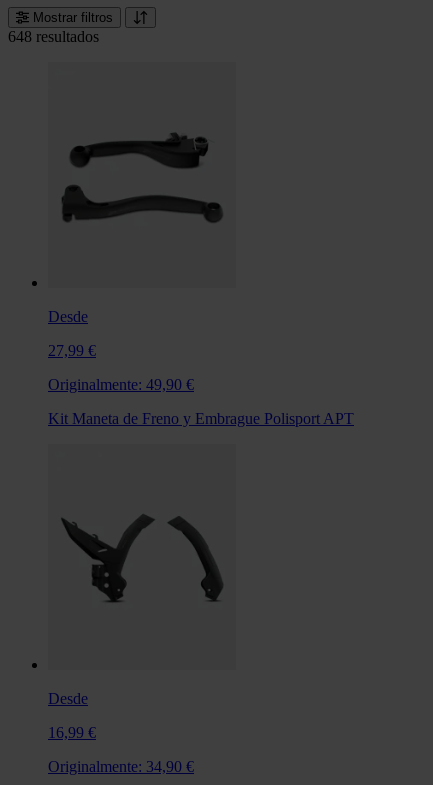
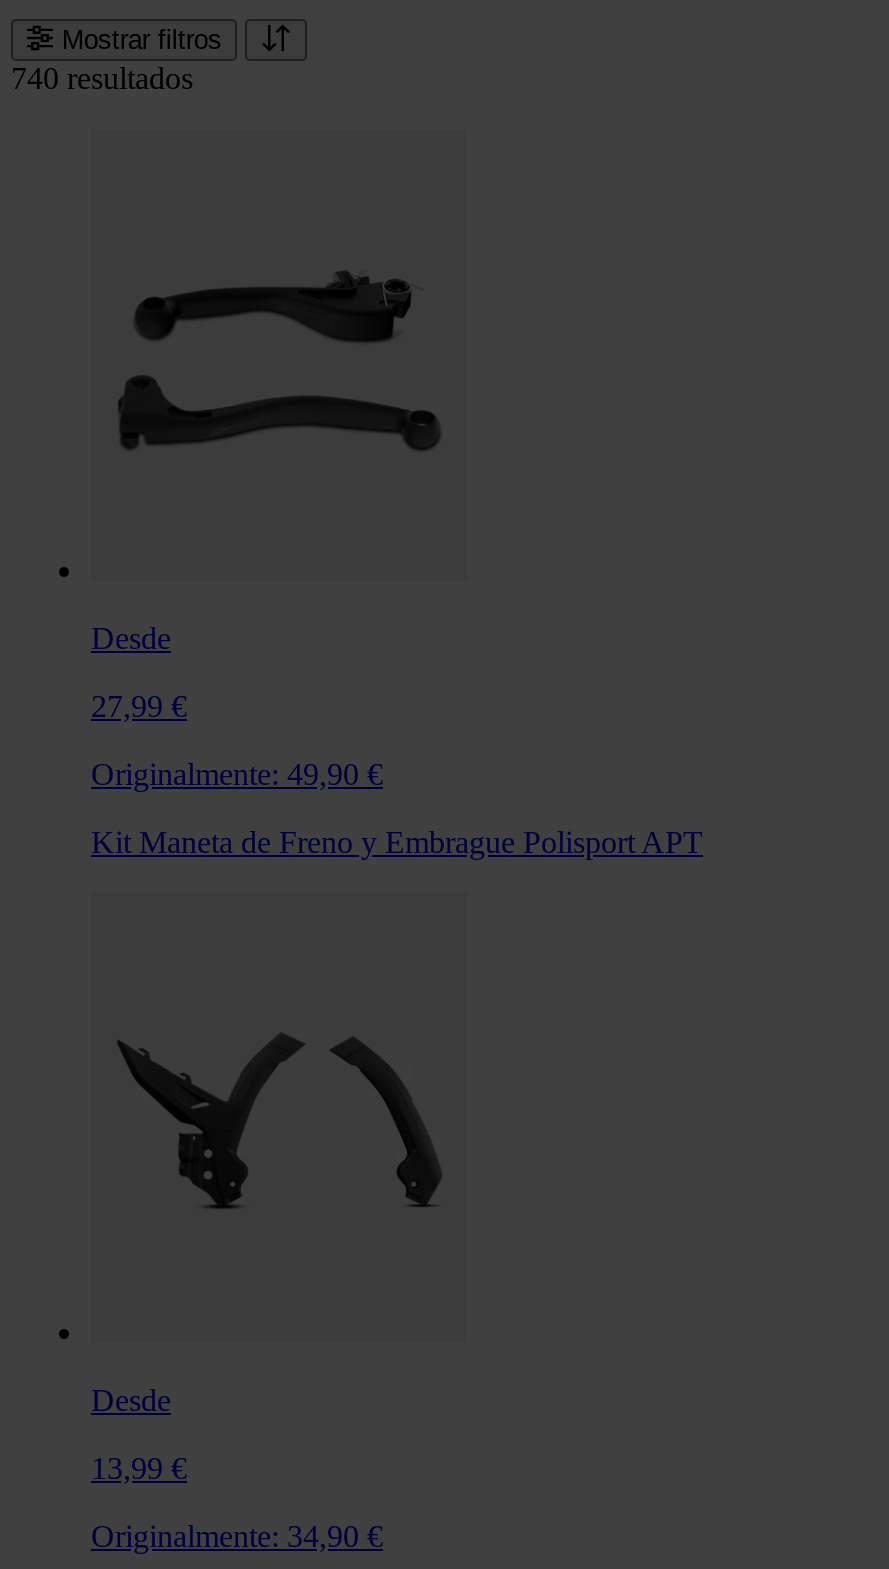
[8,28,99,45] 648 resultados -> [11,60,193,94] 740 resultados
[48,724,96,741] 16,99 € -> [91,1452,187,1486] 13,99 €

